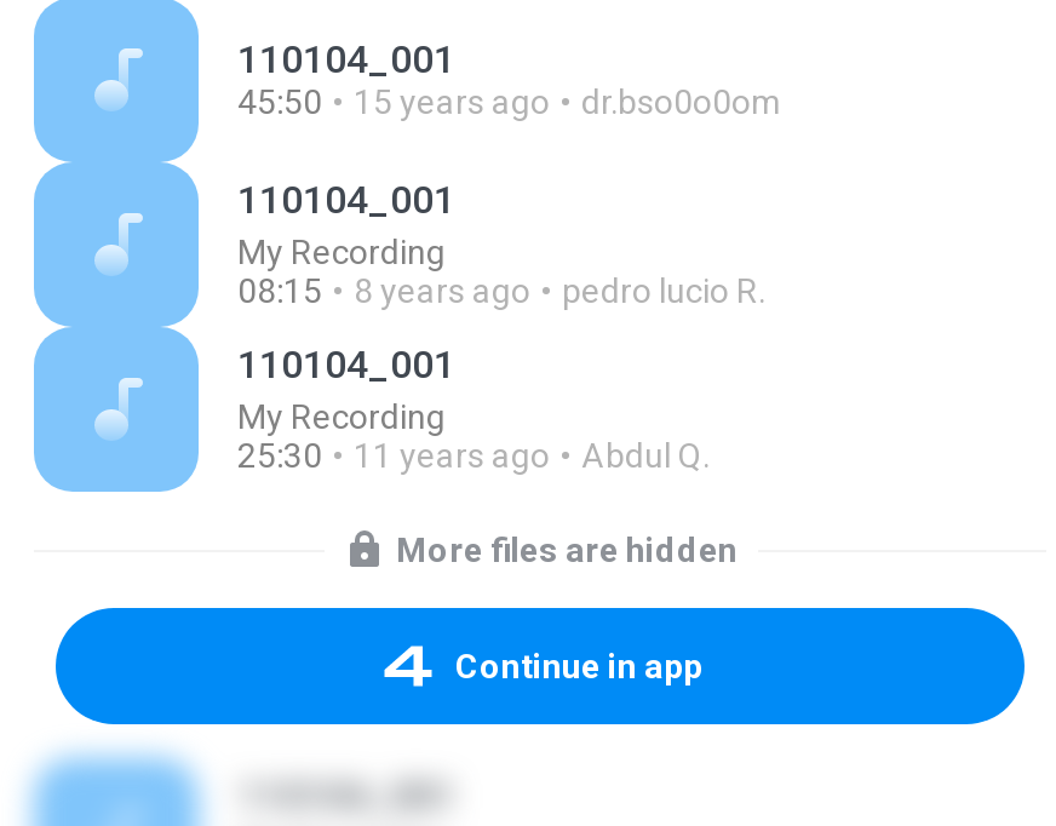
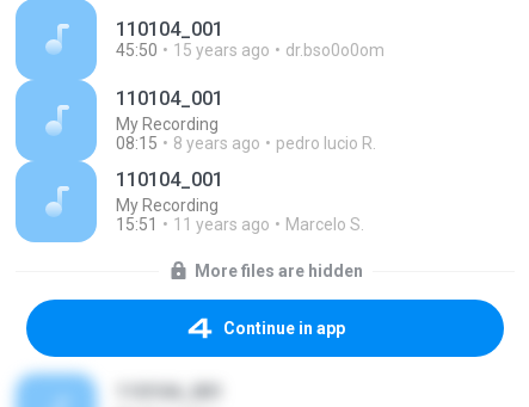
[237,436,322,475] 25:30 -> [116,215,158,234] 15:51
[581,436,710,475] Abdul Q. -> [285,215,364,234] Marcelo S.

